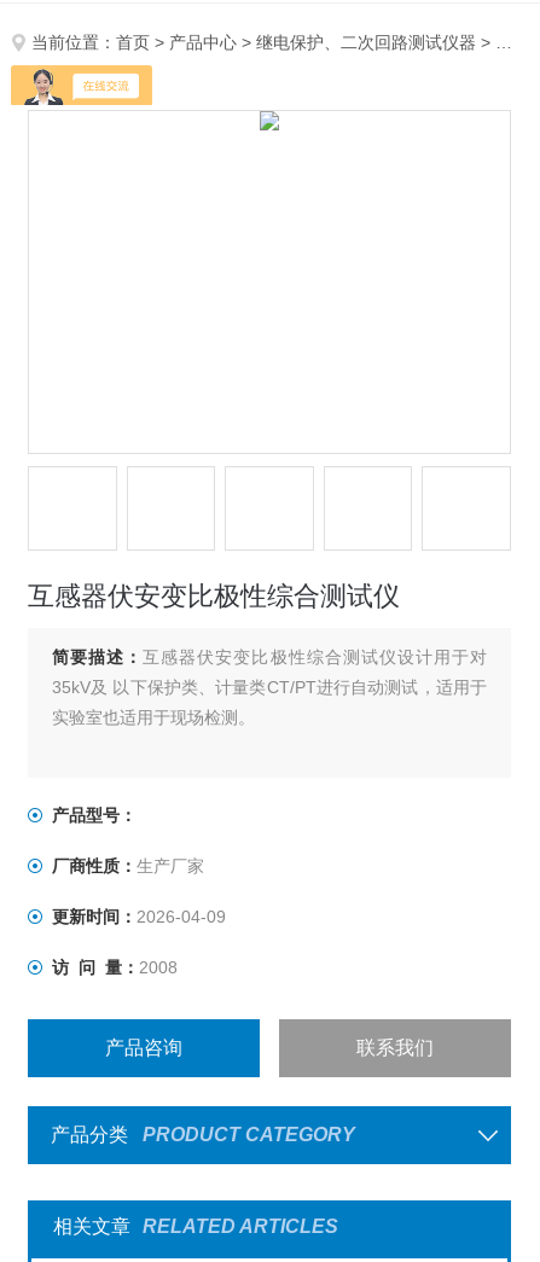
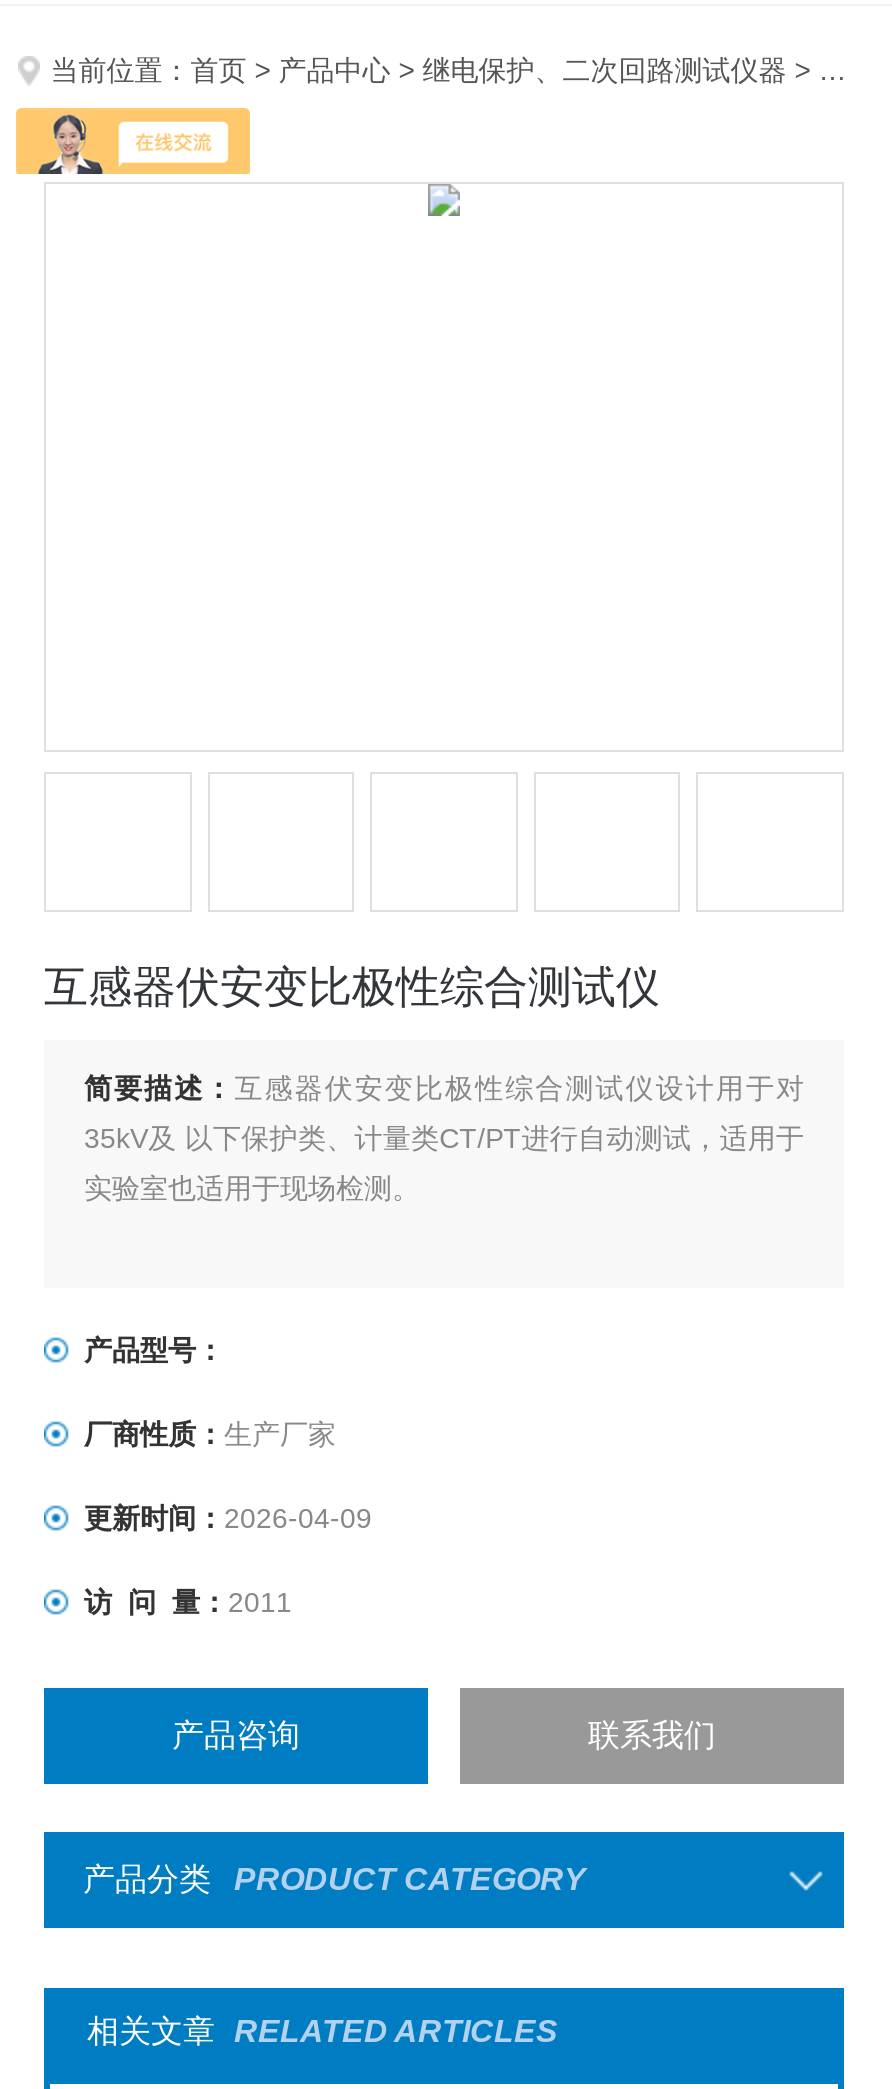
[52,958,178,977] 访 问 量：2008 -> [84,1587,292,1619] 访 问 量：2011

